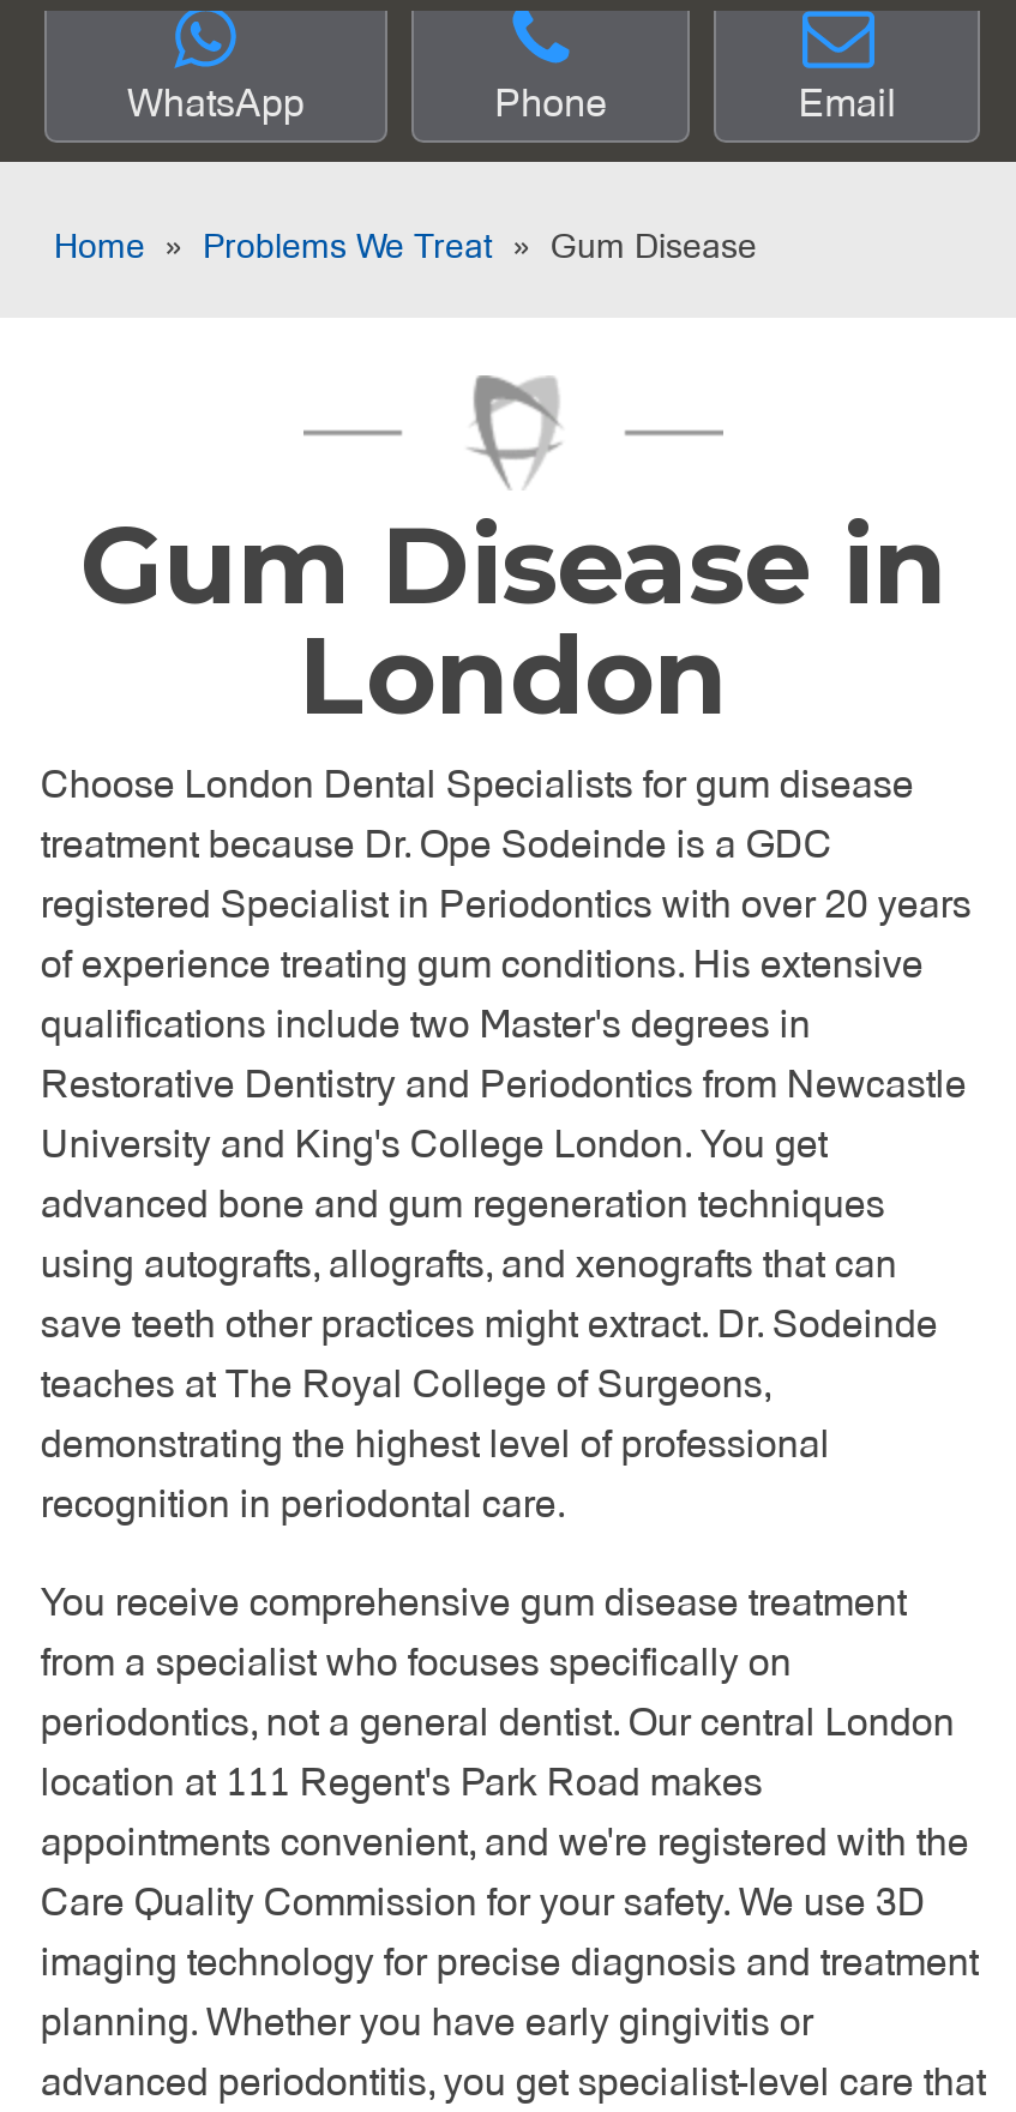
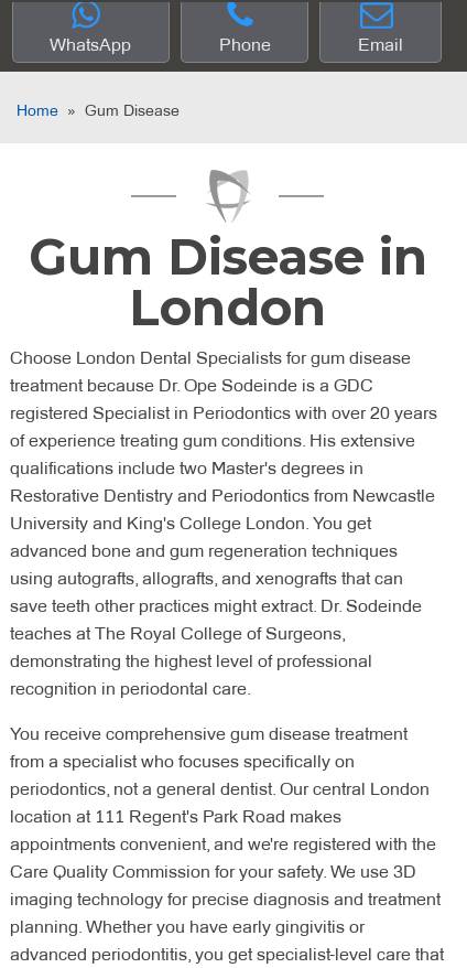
[54,224,757,265] Home » Problems We Treat » Gum Disease -> [17,100,180,119] Home » Gum Disease

